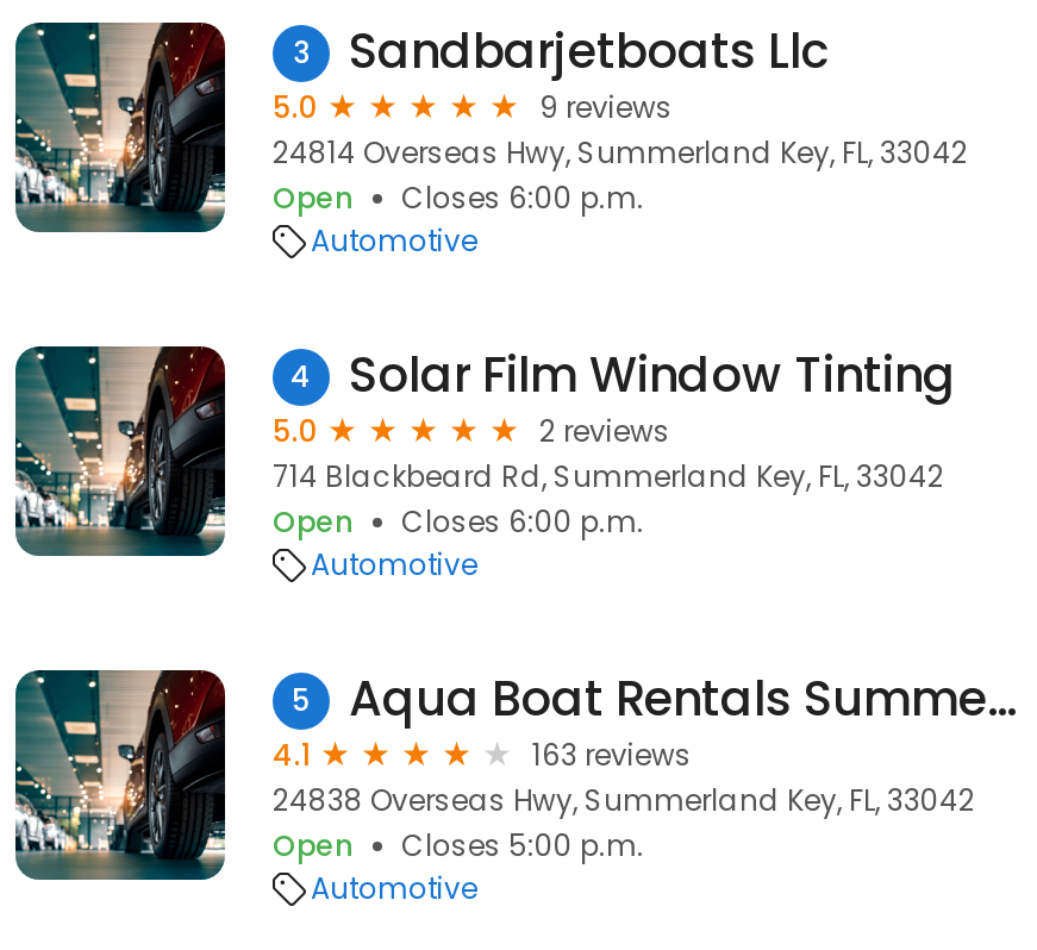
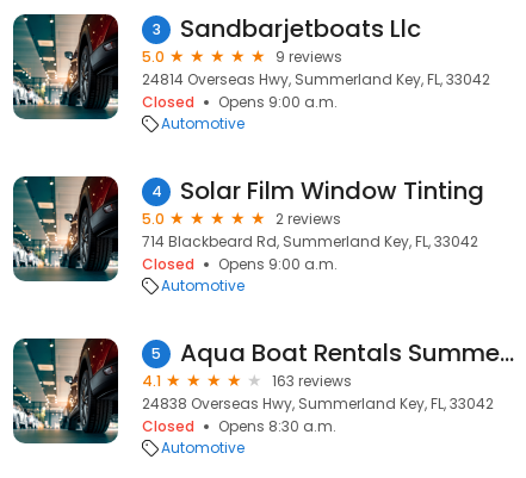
[273,177,644,218] Open | Closes 6:00 p.m. -> [142,92,338,112] Closed | Opens 9:00 a.m.
[273,501,644,542] Open | Closes 6:00 p.m. -> [142,254,338,274] Closed | Opens 9:00 a.m.
[273,825,644,865] Open | Closes 5:00 p.m. -> [142,416,336,436] Closed | Opens 8:30 a.m.

